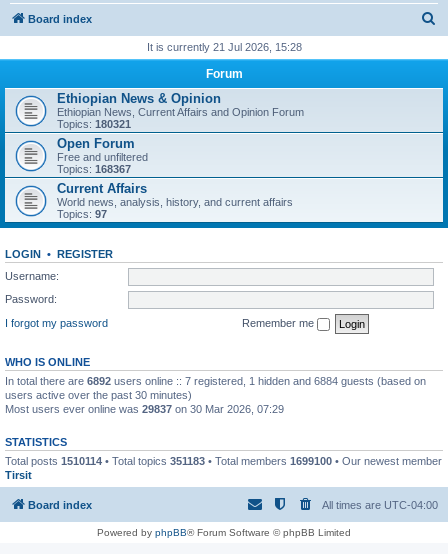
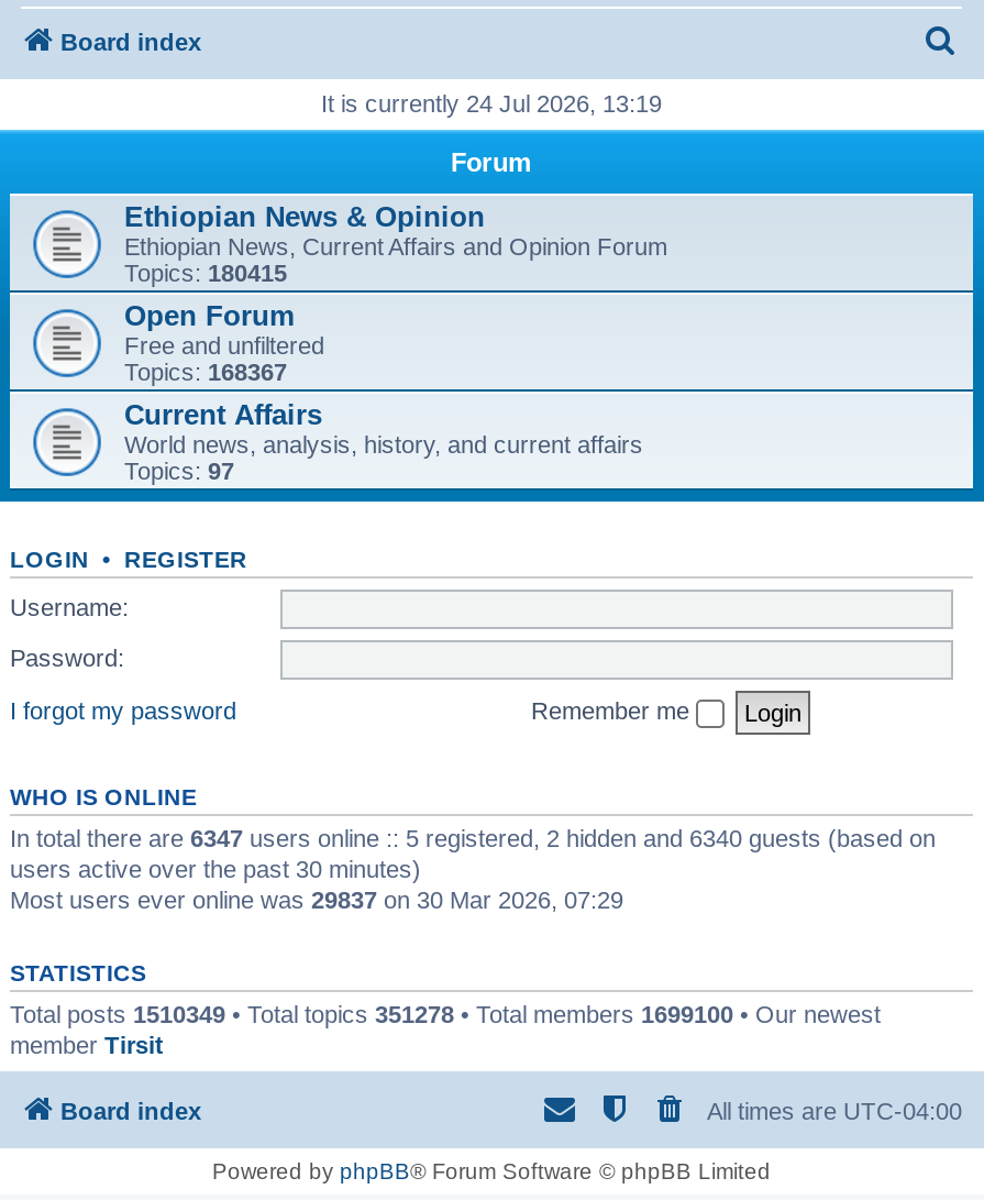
[146,41,301,53] It is currently 21 Jul 2026, 15:28 -> [321,90,662,117] It is currently 24 Jul 2026, 13:19
[57,118,131,130] Topics: 180321 -> [124,260,287,286] Topics: 180415
[5,374,426,386] In total there are 6892 users online :: 7 registered, 1 hidden and 6884 guests (based on -> [10,824,936,850] In total there are 6347 users online :: 5 registered, 2 hidden and 6340 guests (based on
[5,454,442,480] Total posts 1510114 • Total topics 351183 • Total members 1699100 • Our newest member | Tirsit -> [10,1000,881,1057] Total posts 1510349 • Total topics 351278 • Total members 1699100 • Our newest | member Tirsit

